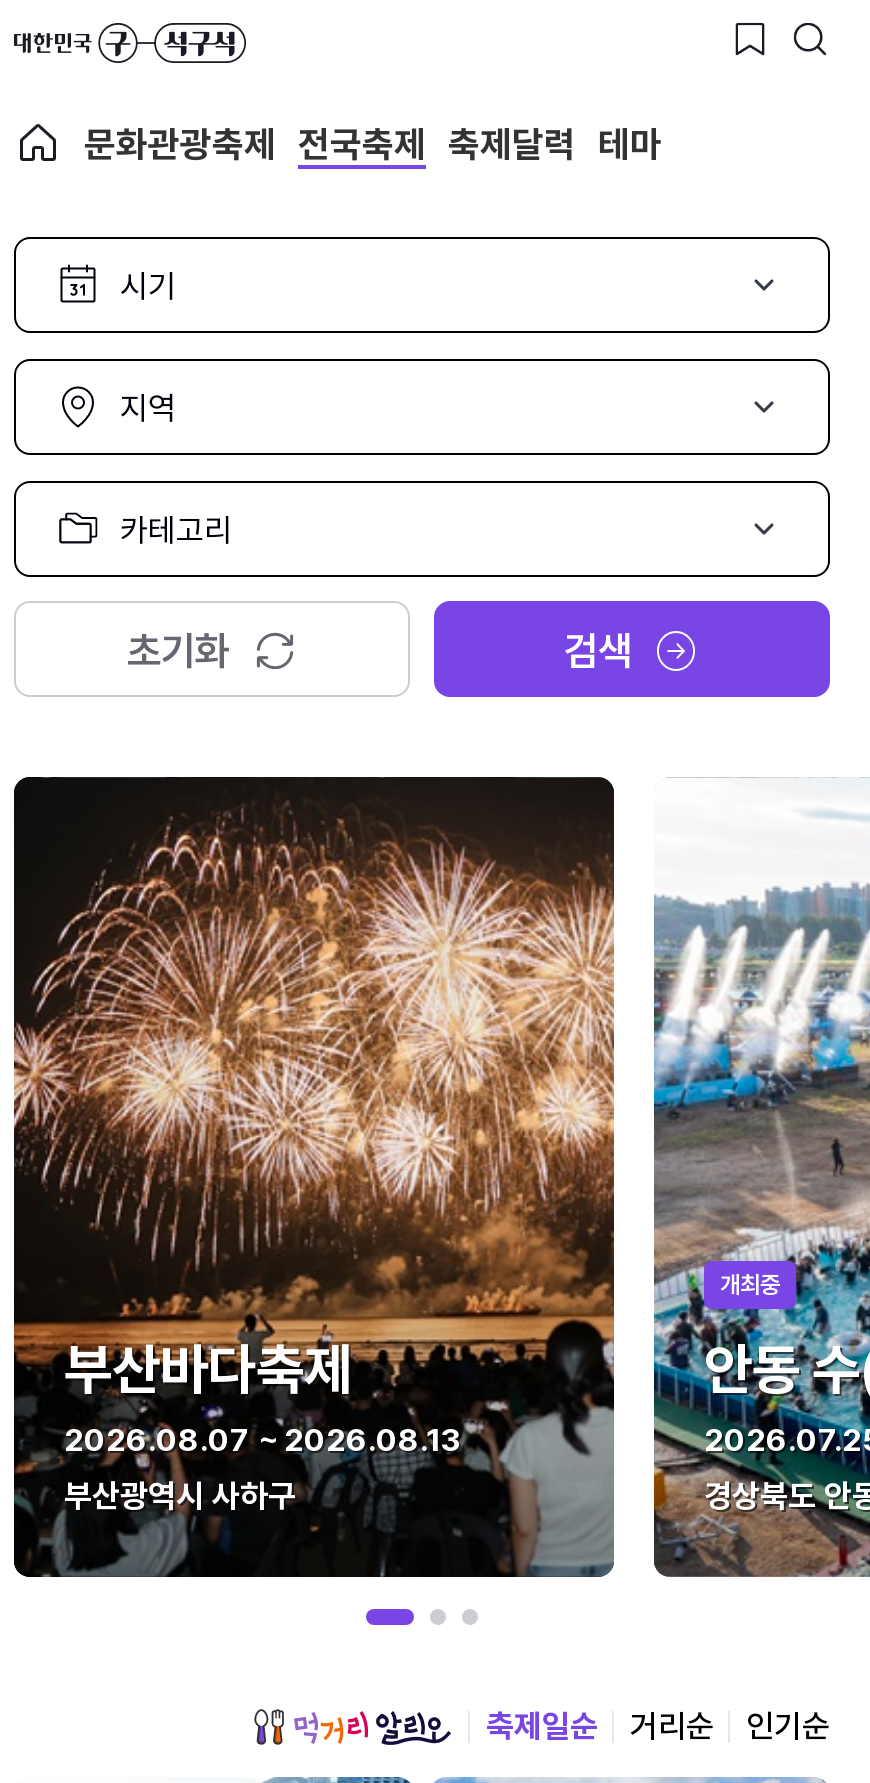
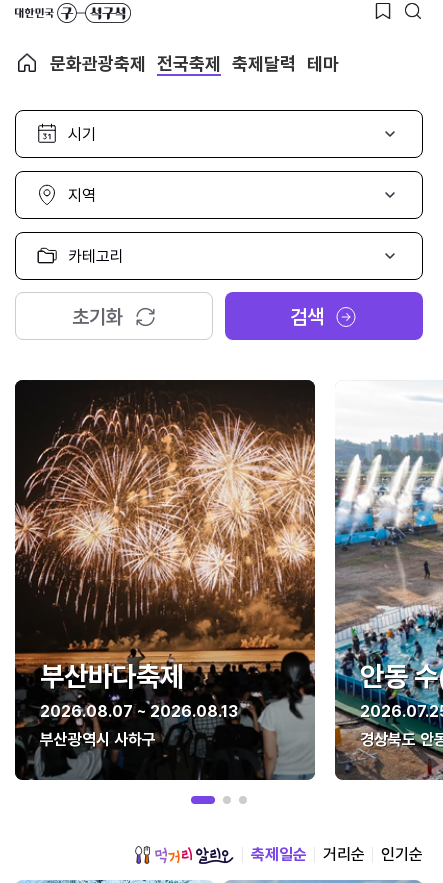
[720,1271,780,1299] 개최중 -> none

